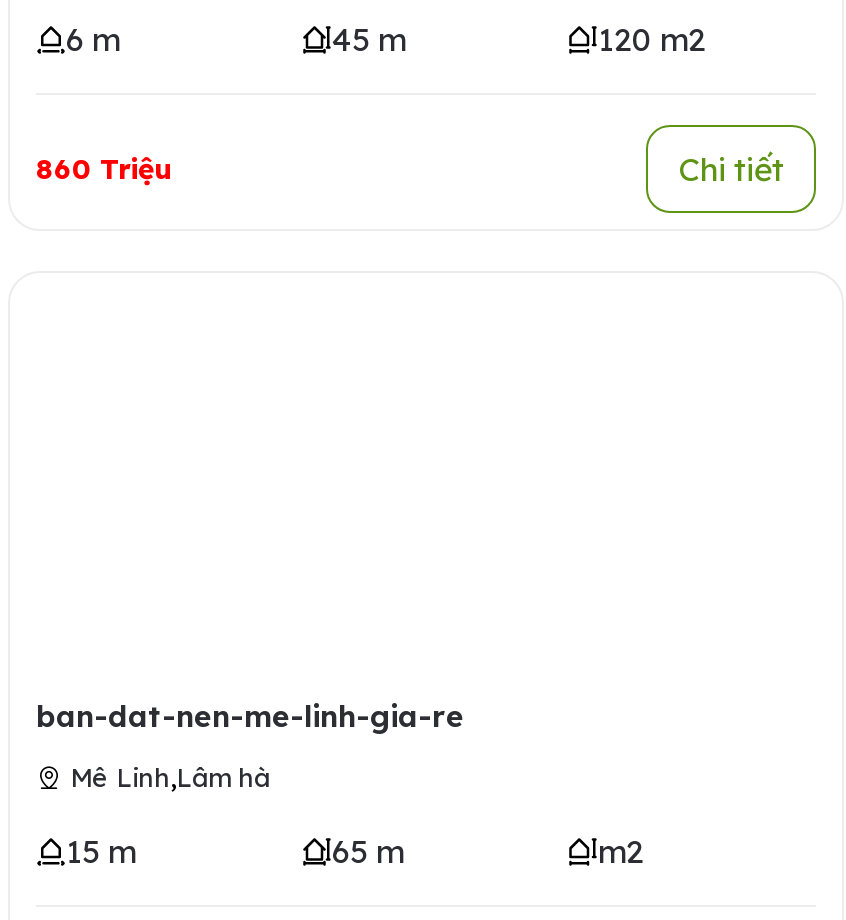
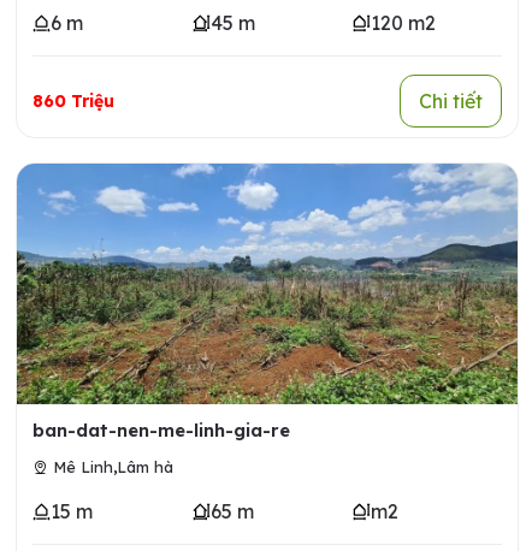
none -> [16,162,519,405] [image]

